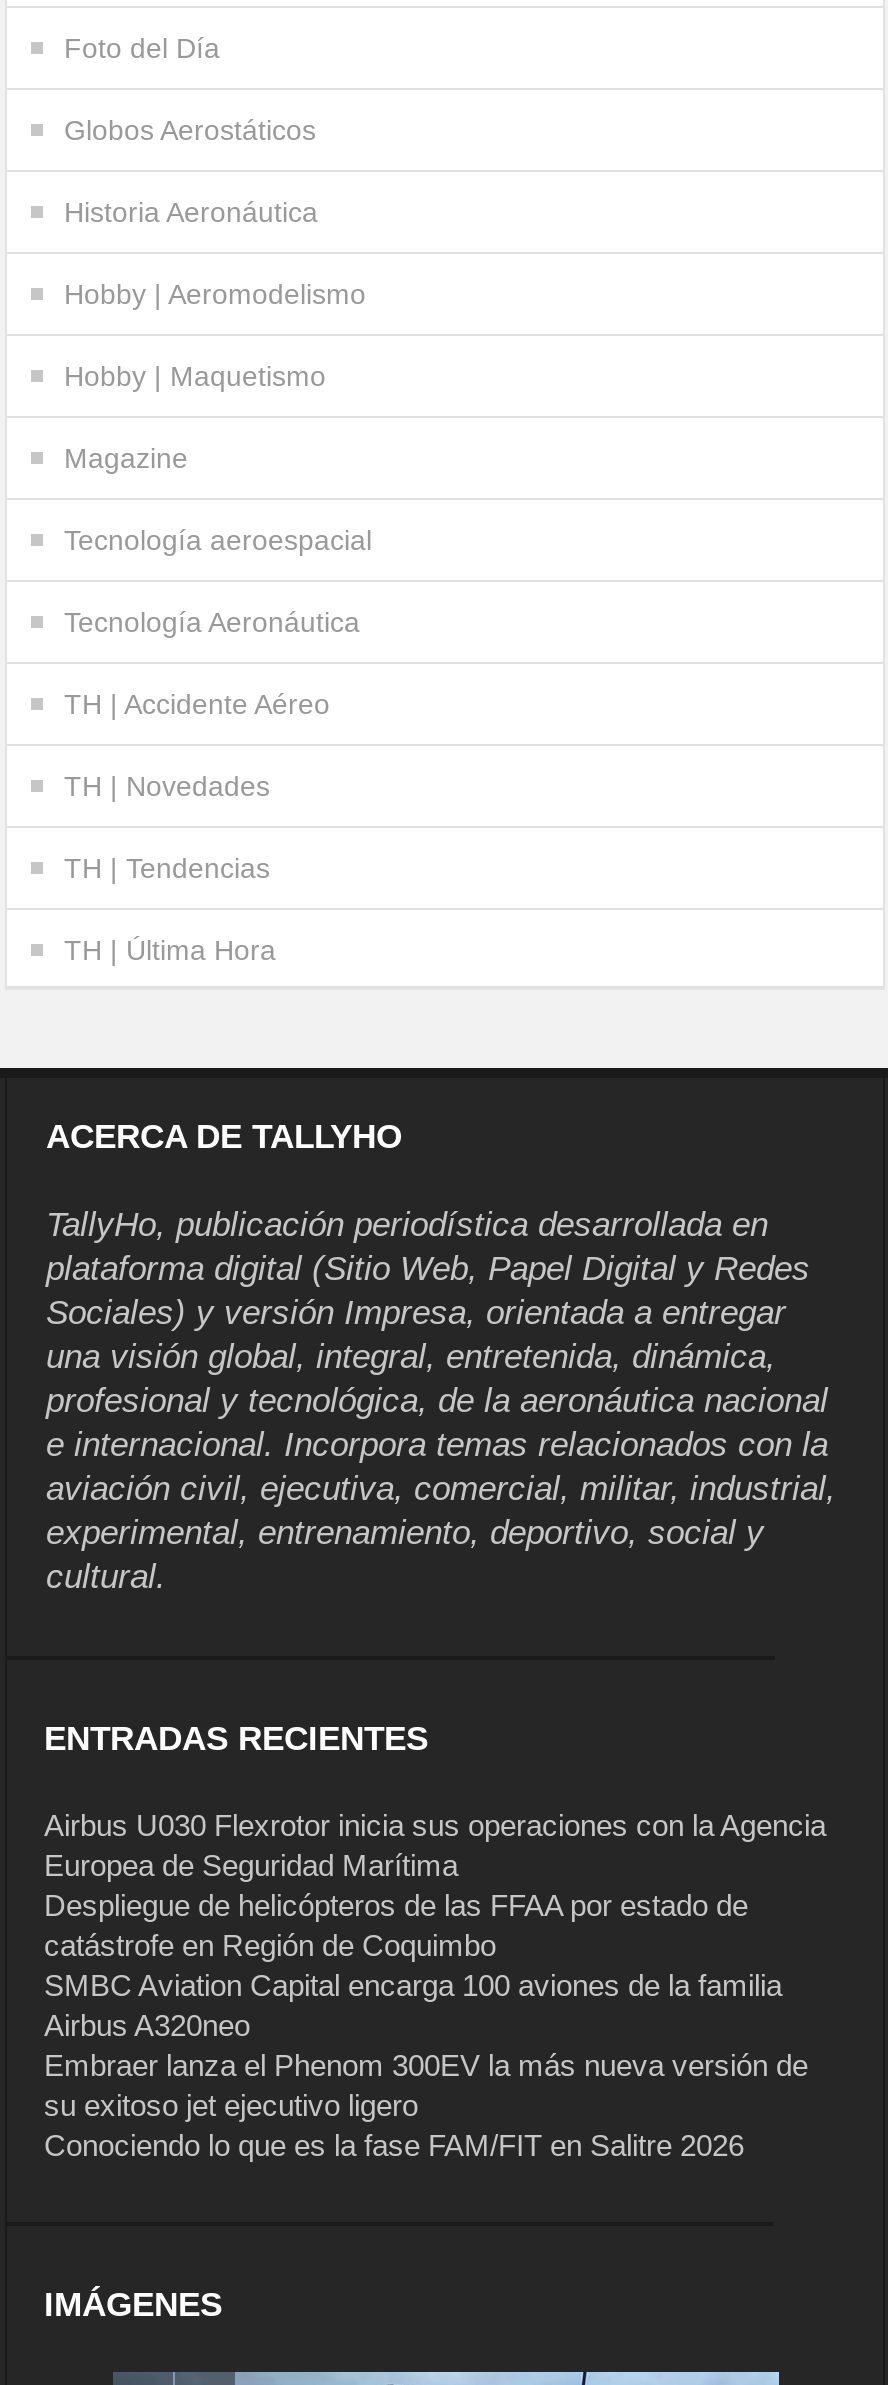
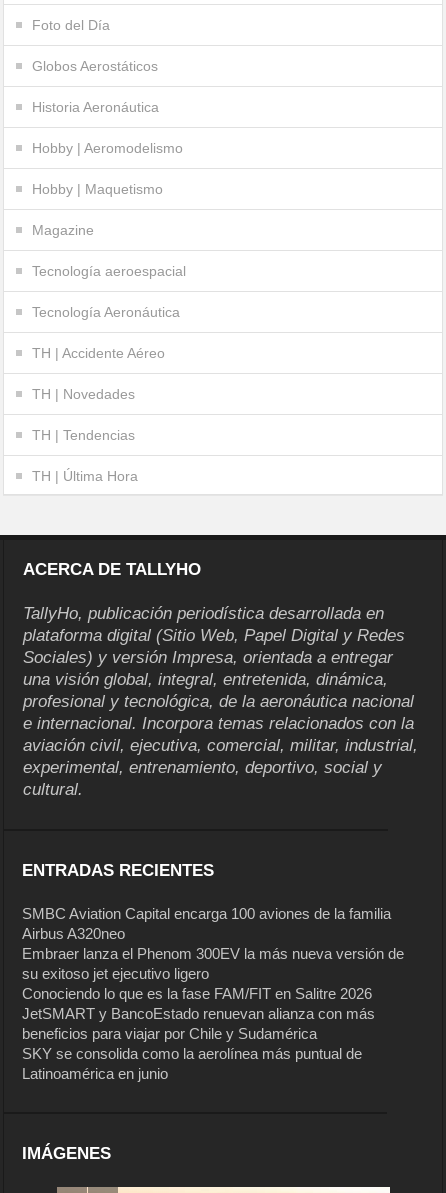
[44,1808,826,1962] Airbus U030 Flexrotor inicia sus operaciones con la Agencia | Europea de Seguridad Marítima | Despliegue de helicópteros de las FFAA por estado de | catástrofe en Región de Coquimbo -> none
moved [44,1968,808,2162] -> [22,904,404,1001]: SMBC Aviation Capital encarga 100 aviones de la familia | Airbus A320neo | Embraer lanza el Phenom 300EV la más nueva versión de | su exitoso jet ejecutivo ligero | Conociendo lo que es la fase FAM/FIT en Salitre 2026
none -> [22,1004,375,1081] JetSMART y BancoEstado renuevan alianza con más | beneficios para viajar por Chile y Sudamérica | SKY se consolida como la aerolínea más puntual de | Latinoamérica en junio

